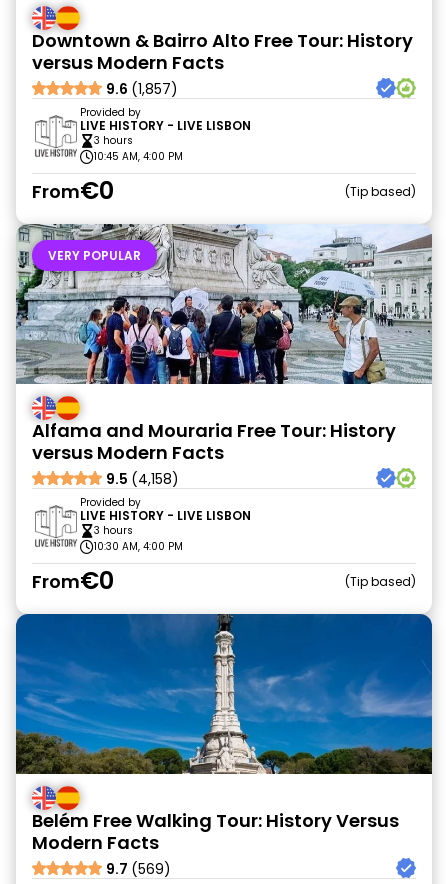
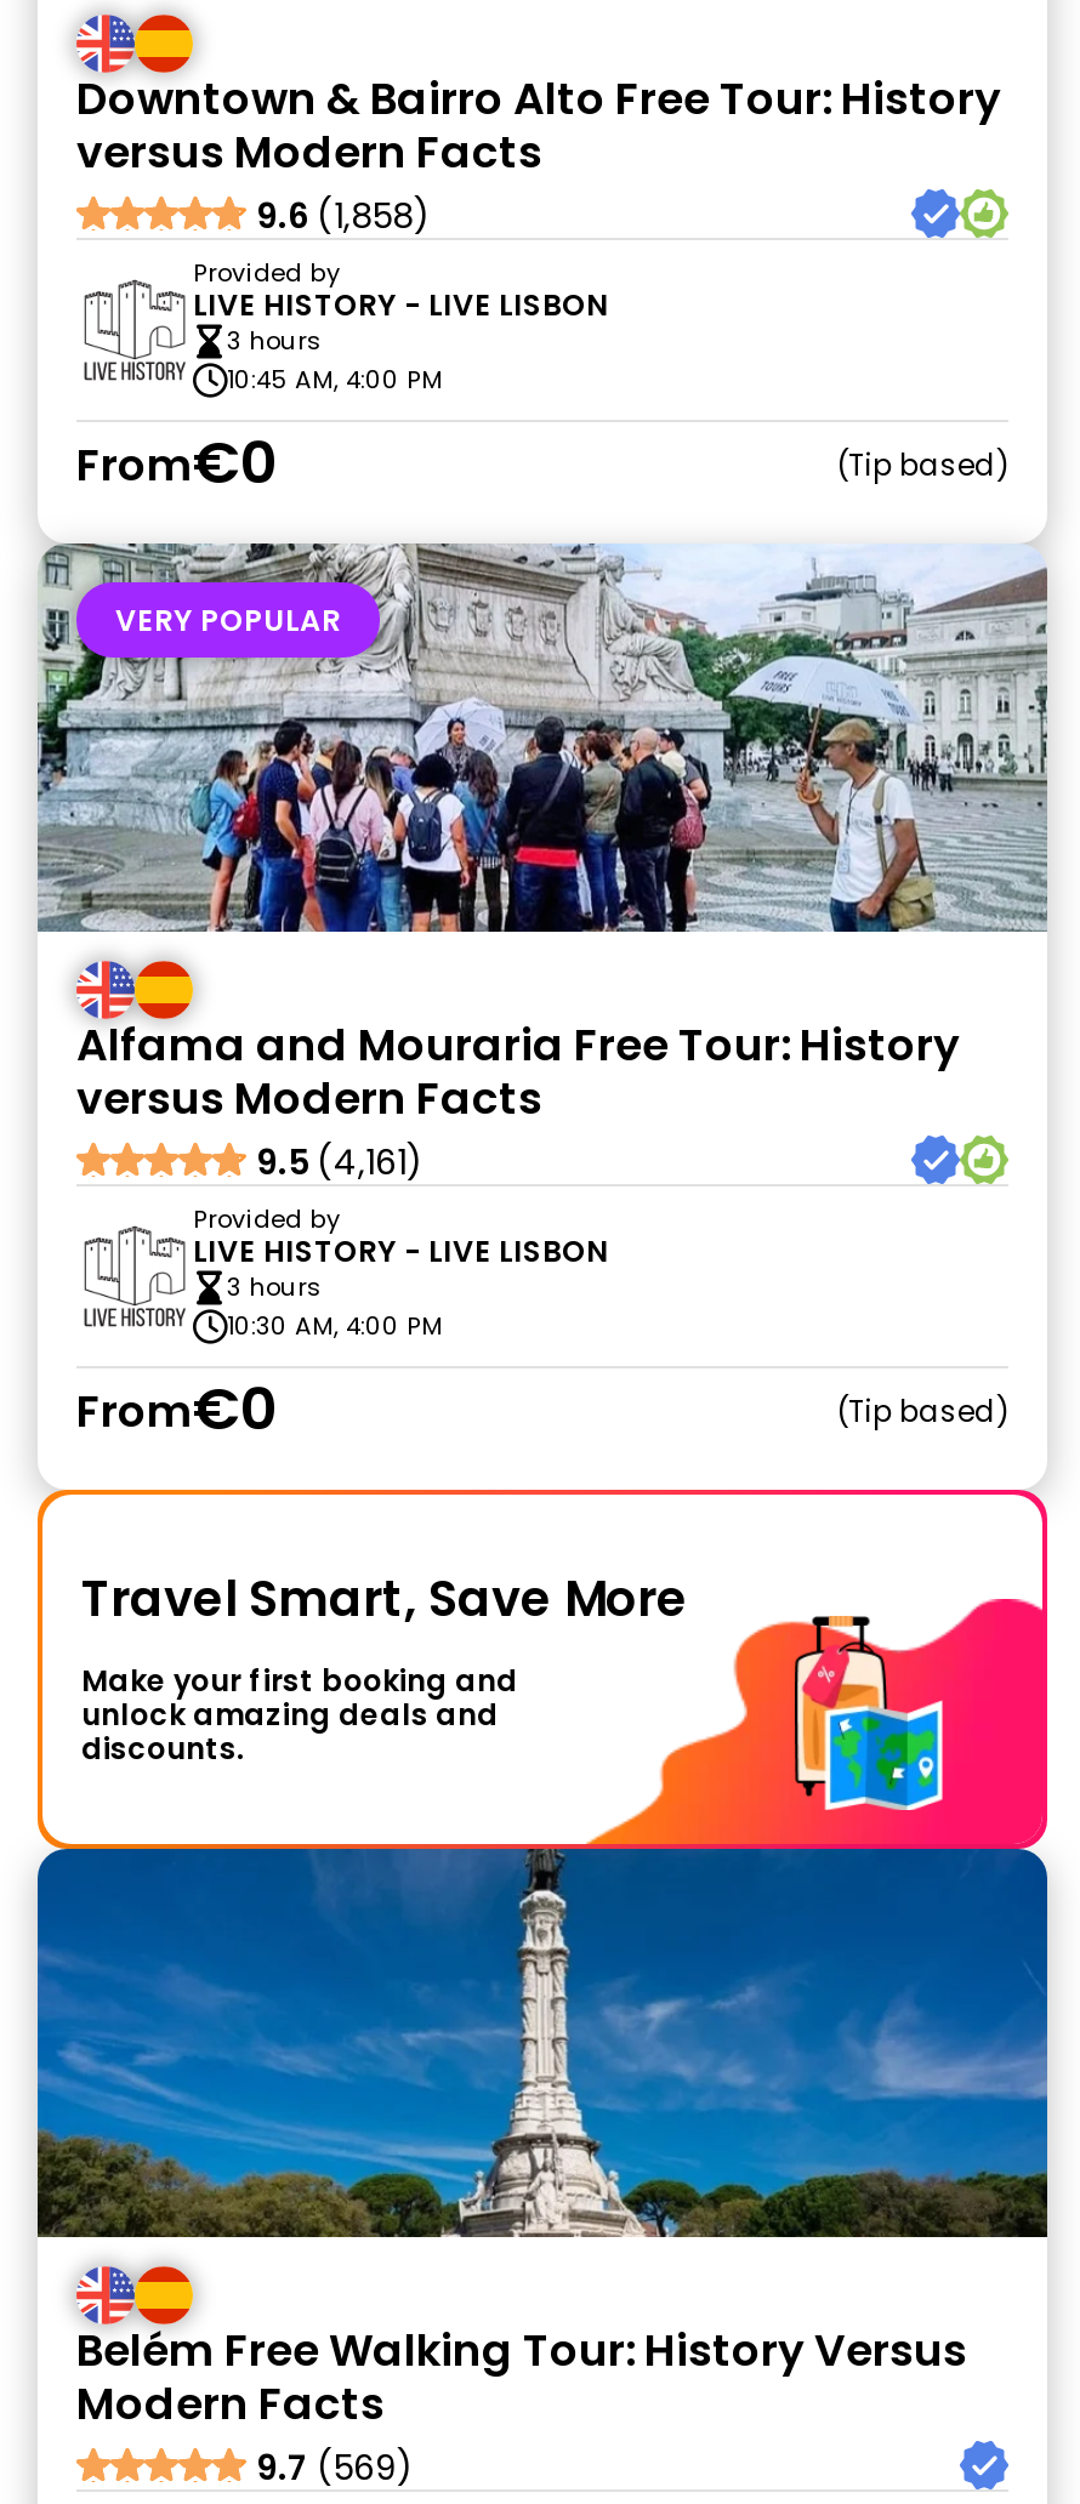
[106,79,178,99] 9.6 (1,857) -> [256,192,431,240] 9.6 (1,858)
[106,469,179,489] 9.5 (4,158) -> [256,1138,424,1186] 9.5 (4,161)
none -> [35,1487,1050,1851] [image] | Travel Smart, Save More | Make your first booking and | unlock amazing deals and | discounts.

